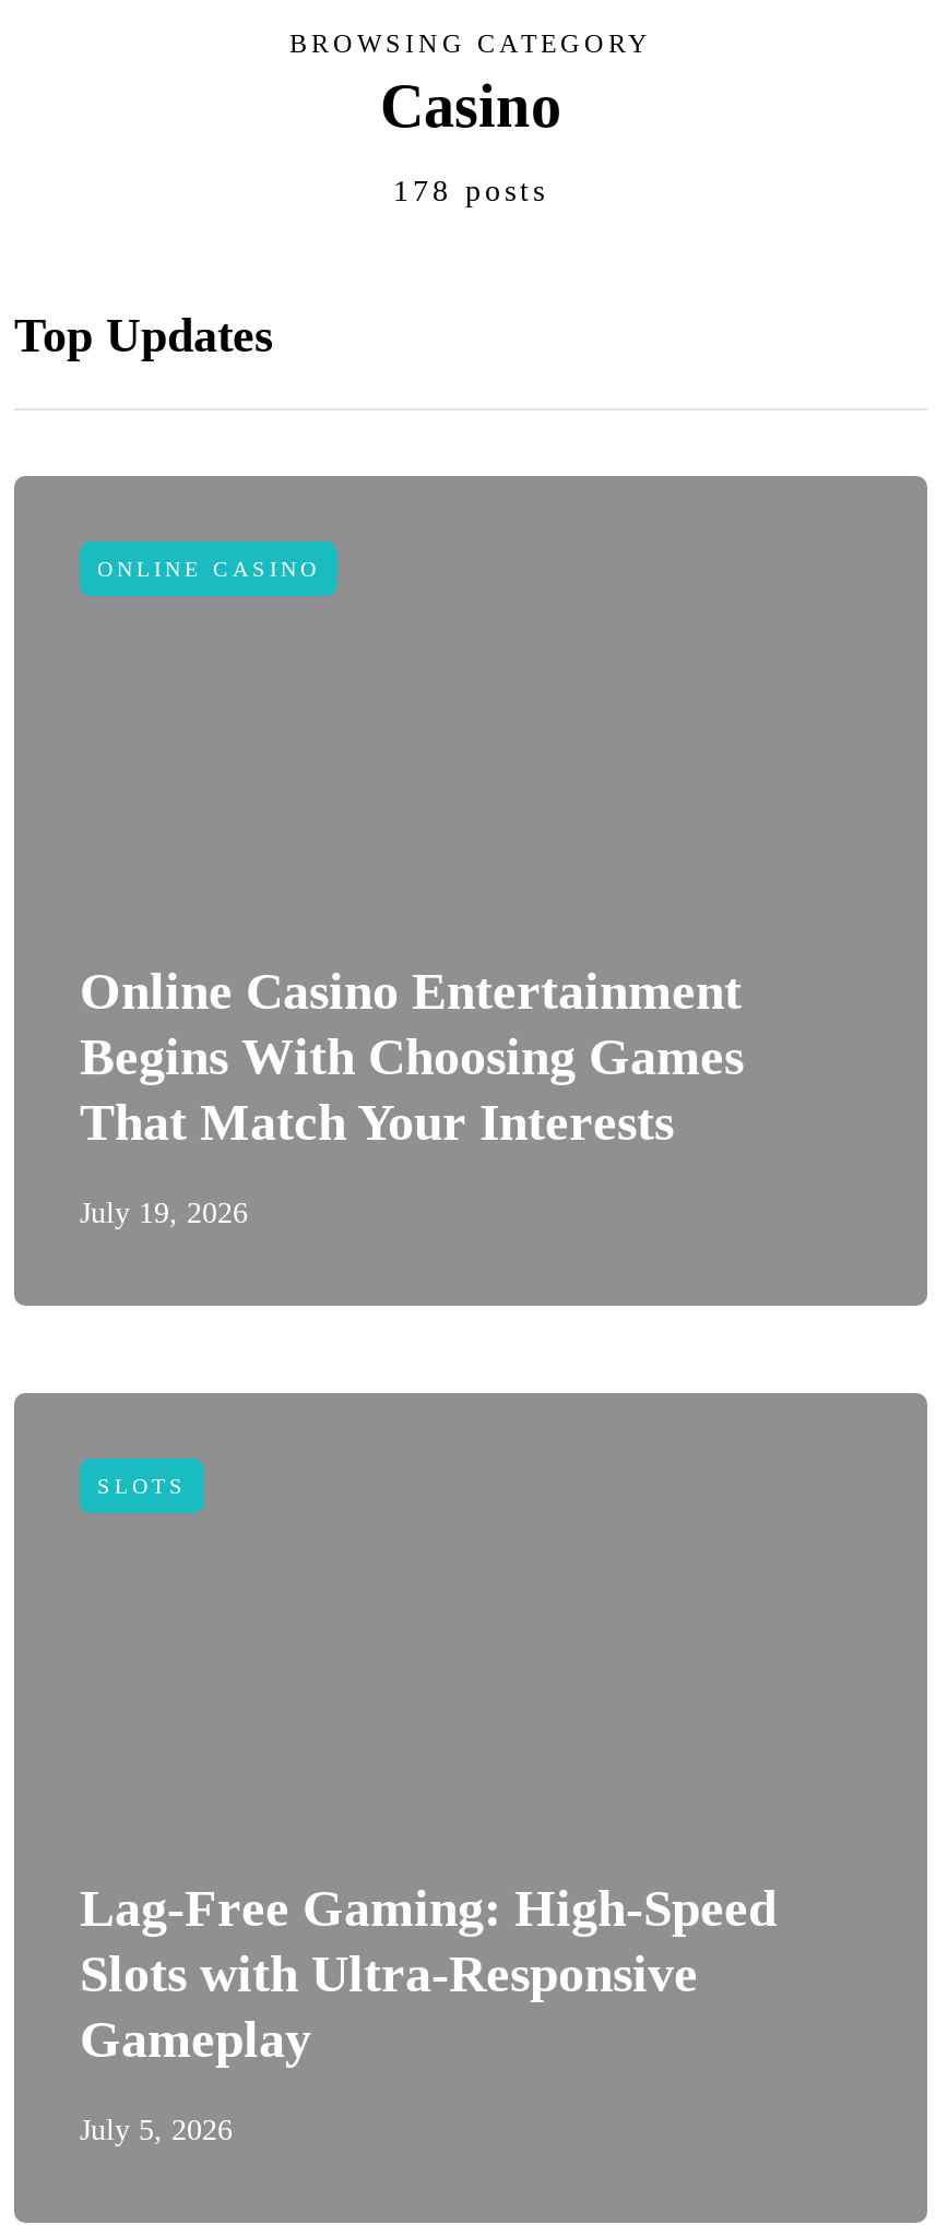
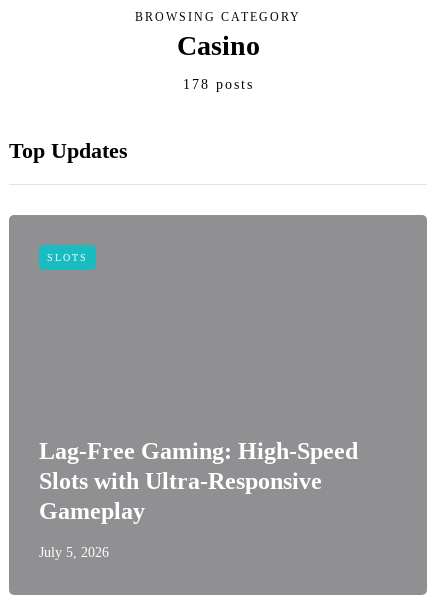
[97,557,320,581] ONLINE CASINO -> none
[80,963,744,1229] Online Casino Entertainment | Begins With Choosing Games | That Match Your Interests | July 19, 2026 -> none

